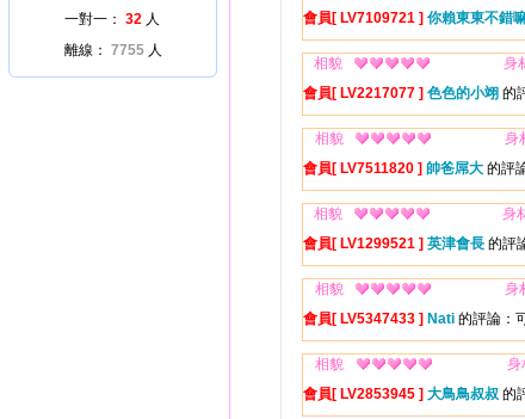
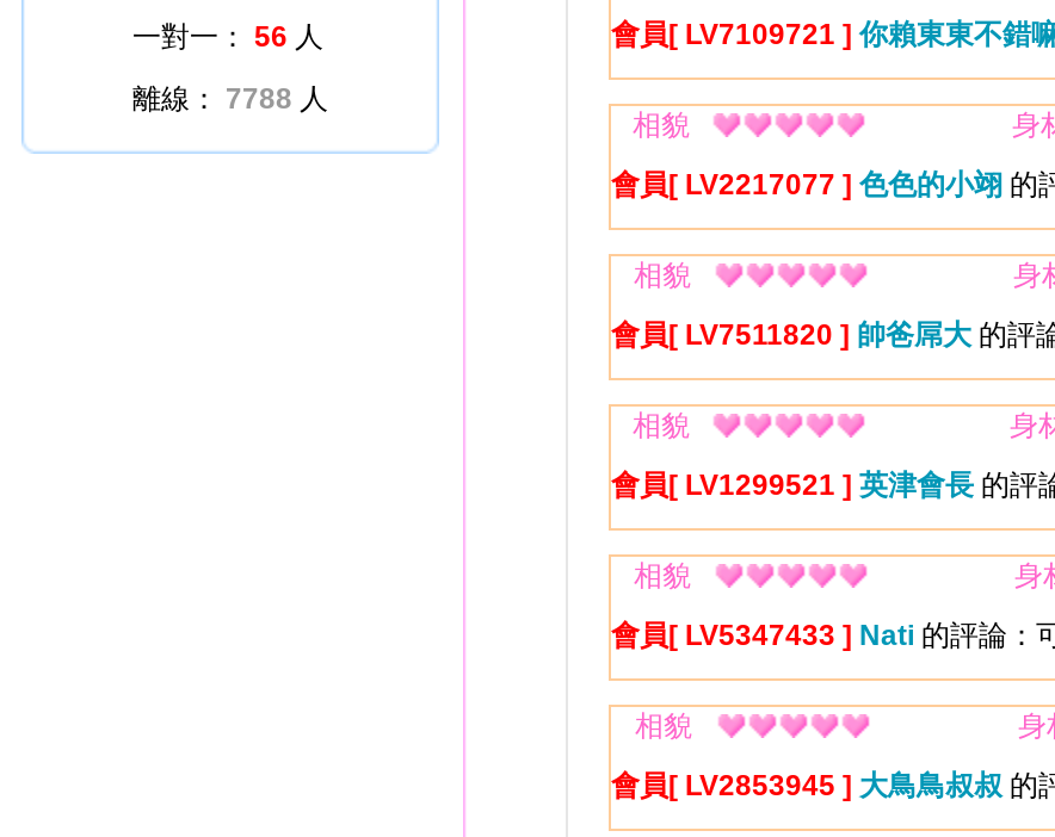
[64,11,159,27] 一對一：32人 -> [132,20,323,54] 一對一：56人
[64,42,162,58] 離線：7755人 -> [132,82,328,116] 離線：7788人

